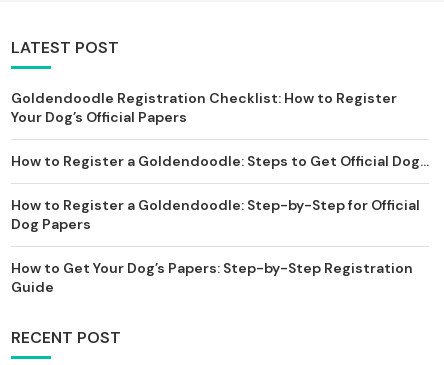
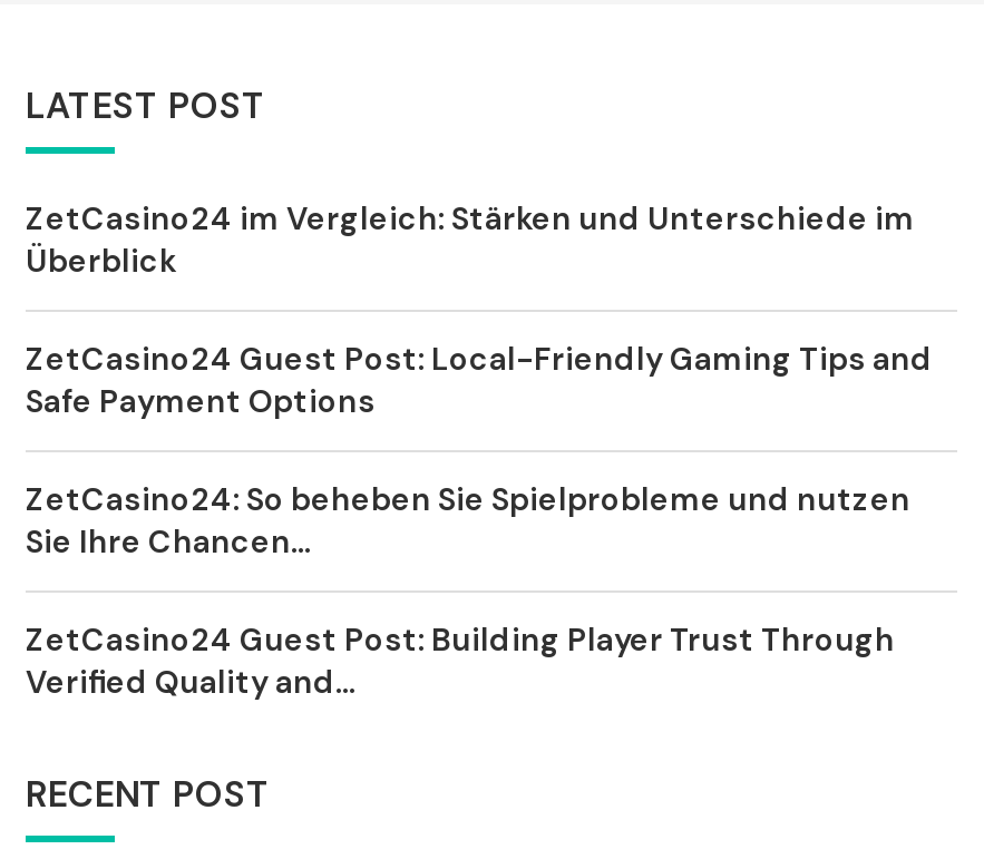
[11,89,397,126] Goldendoodle Registration Checklist: How to Register | Your Dog’s Official Papers -> [26,199,915,281] ZetCasino24 im Vergleich: Stärken und Unterschiede im | Überblick
[11,152,429,170] How to Register a Goldendoodle: Steps to Get Official Dog... -> [26,339,933,422] ZetCasino24 Guest Post: Local-Friendly Gaming Tips and | Safe Payment Options
[11,196,420,233] How to Register a Goldendoodle: Step-by-Step for Official | Dog Papers -> [26,480,910,562] ZetCasino24: So beheben Sie Spielprobleme und nutzen | Sie Ihre Chancen...
[11,259,413,296] How to Get Your Dog’s Papers: Step-by-Step Registration | Guide -> [26,620,895,702] ZetCasino24 Guest Post: Building Player Trust Through | Verified Quality and...

